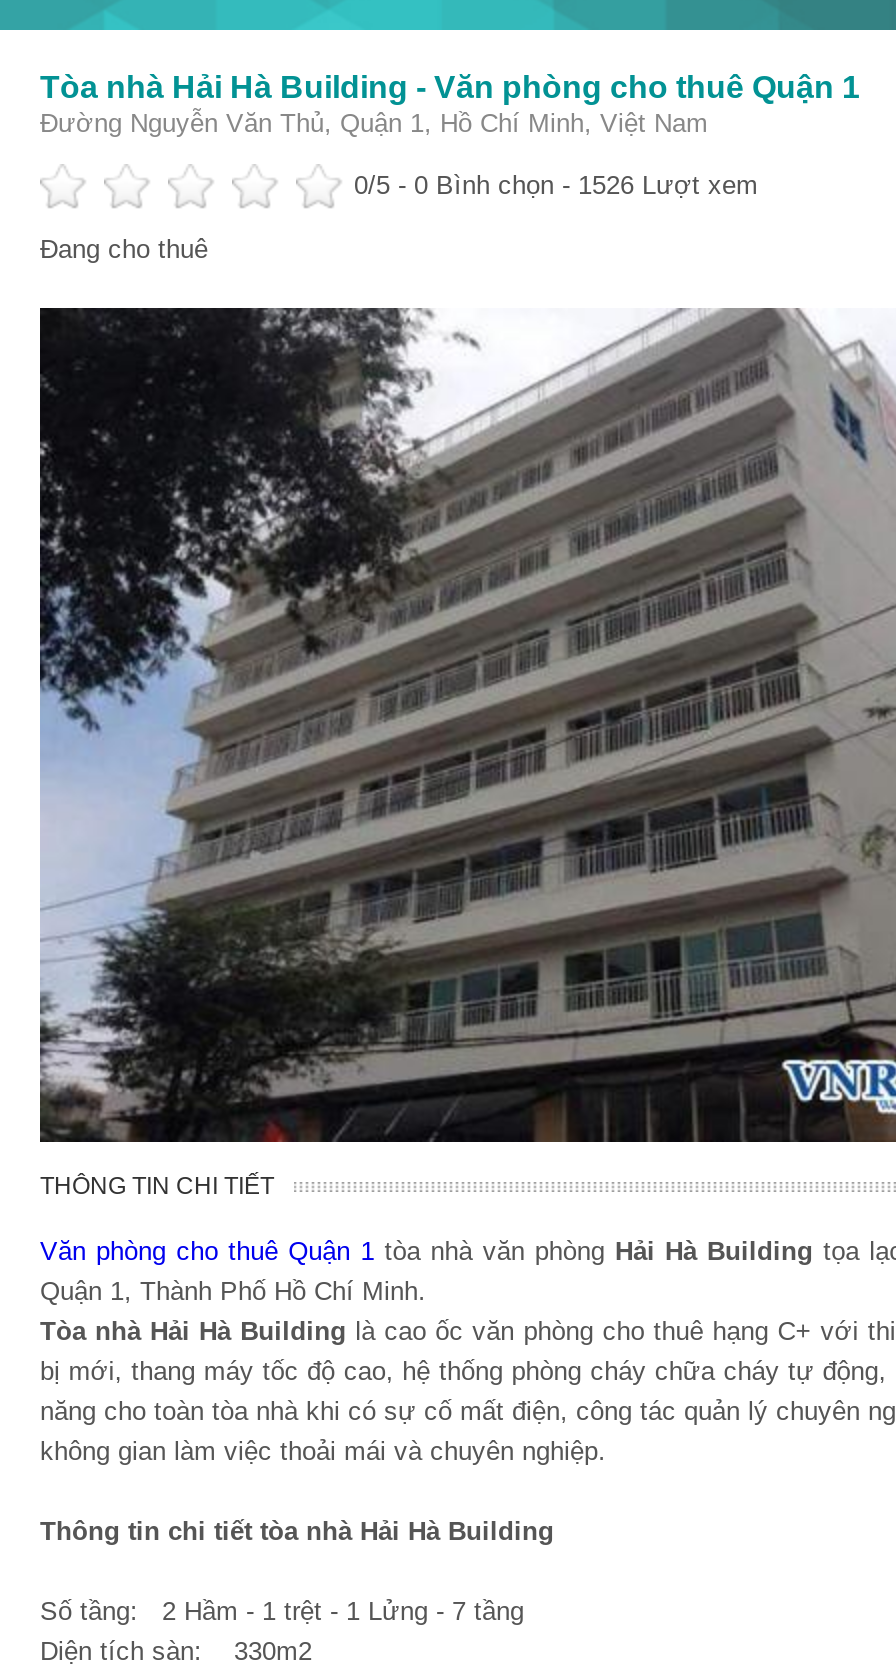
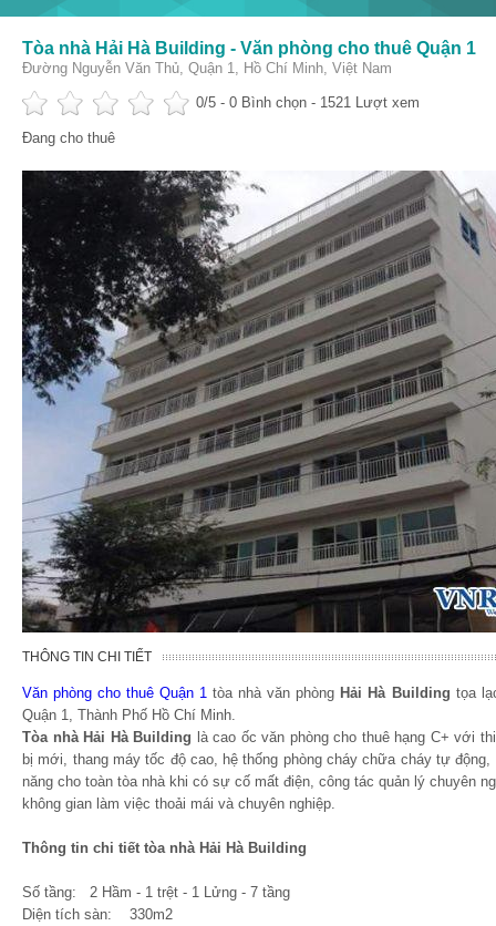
[354,170,758,200] 0/5 - 0 Bình chọn - 1526 Lượt xem -> [196,94,420,111] 0/5 - 0 Bình chọn - 1521 Lượt xem

